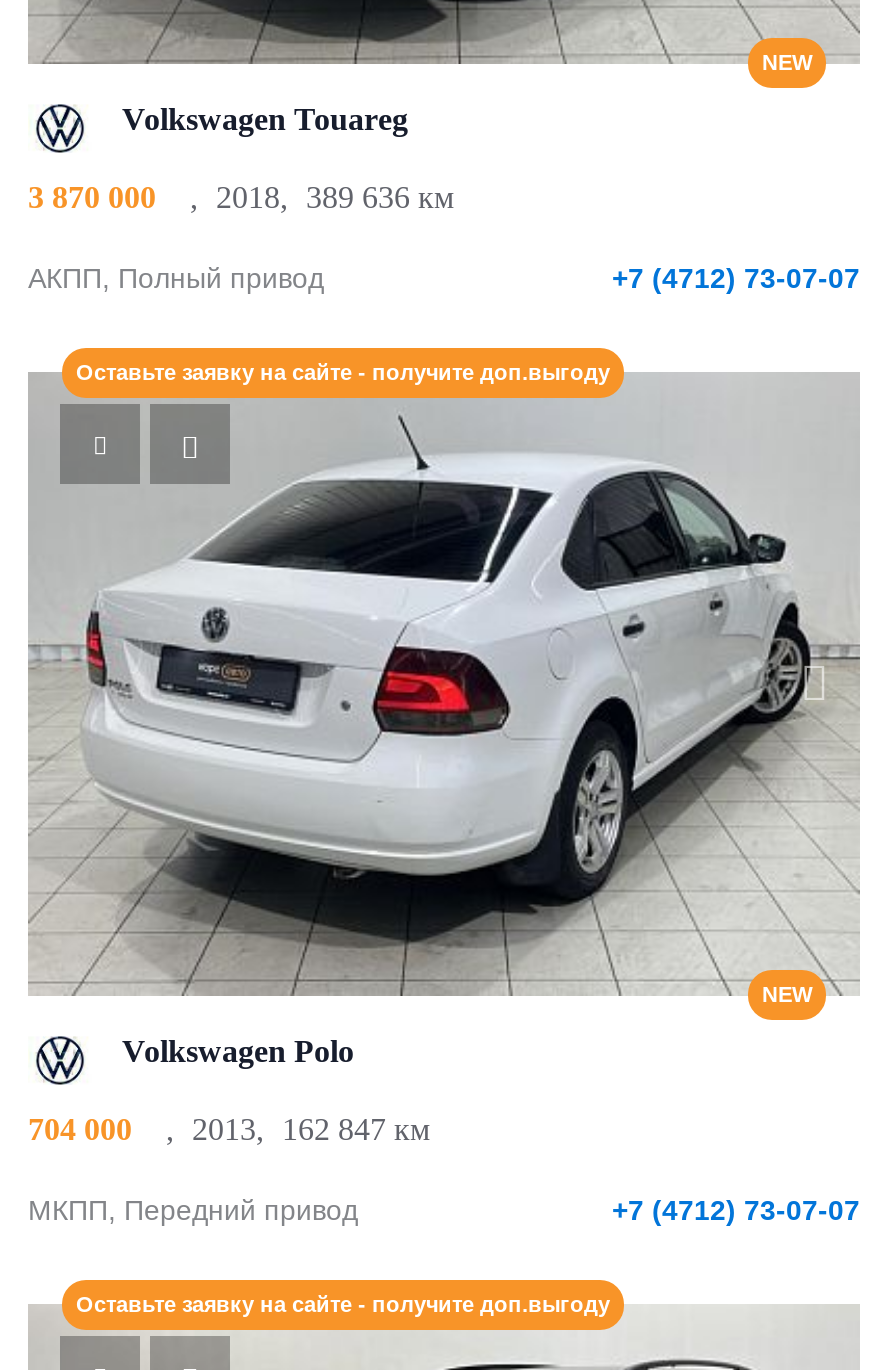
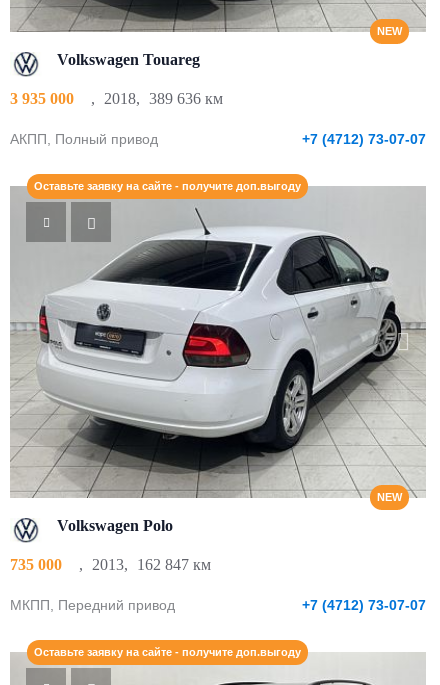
[28,180,454,214] 3 870 000 , 2018, 389 636 км -> [10,90,223,107] 3 935 000 , 2018, 389 636 км
[28,1112,430,1146] 704 000 , 2013, 162 847 км -> [10,556,211,573] 735 000 , 2013, 162 847 км

